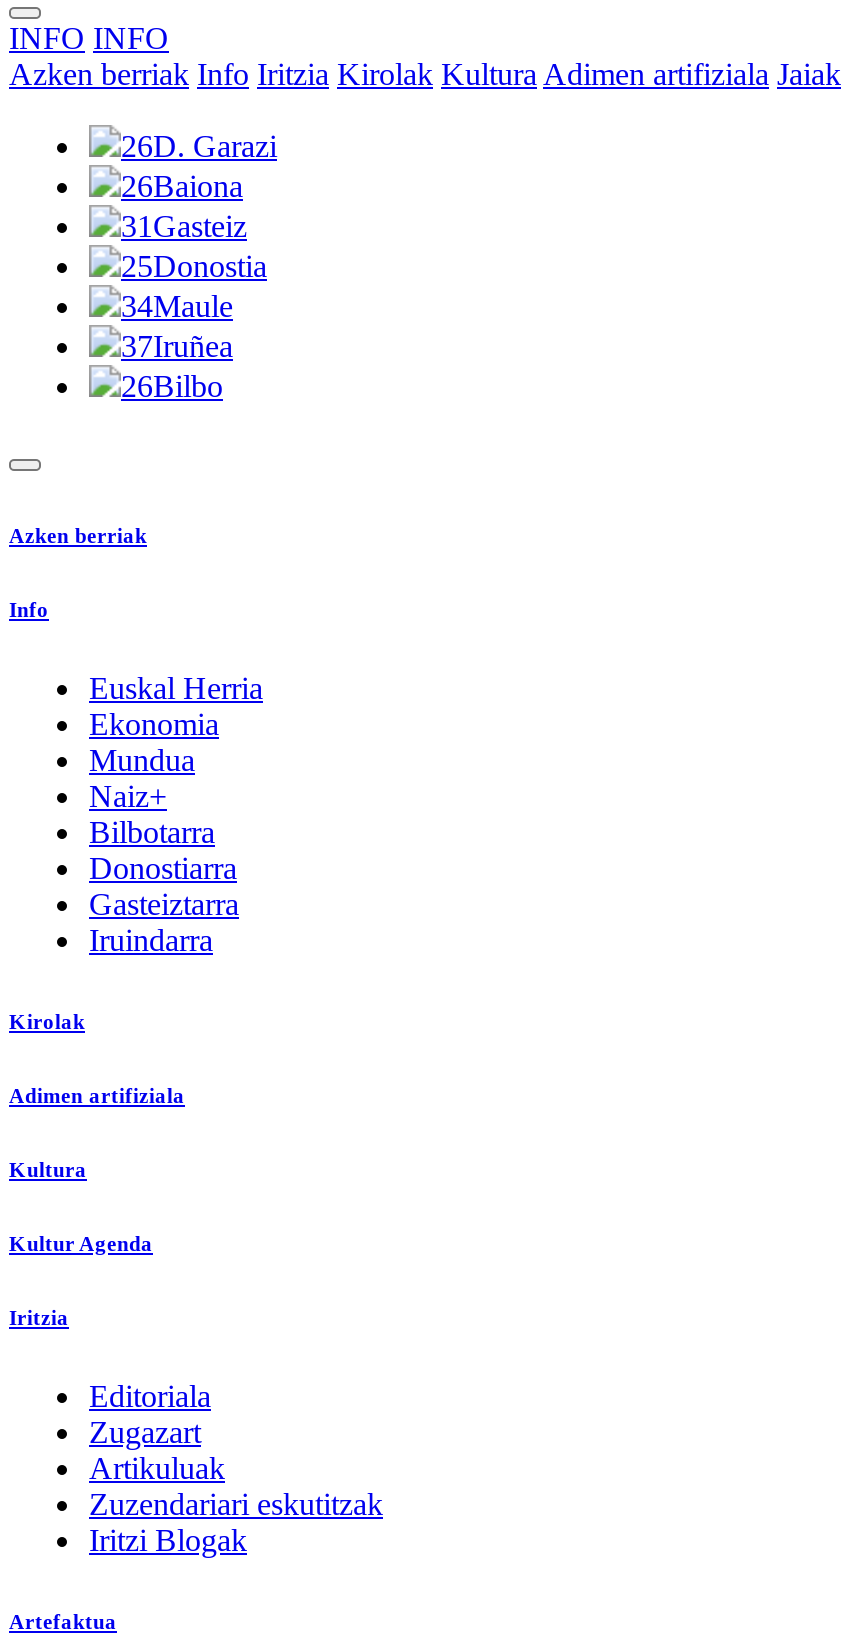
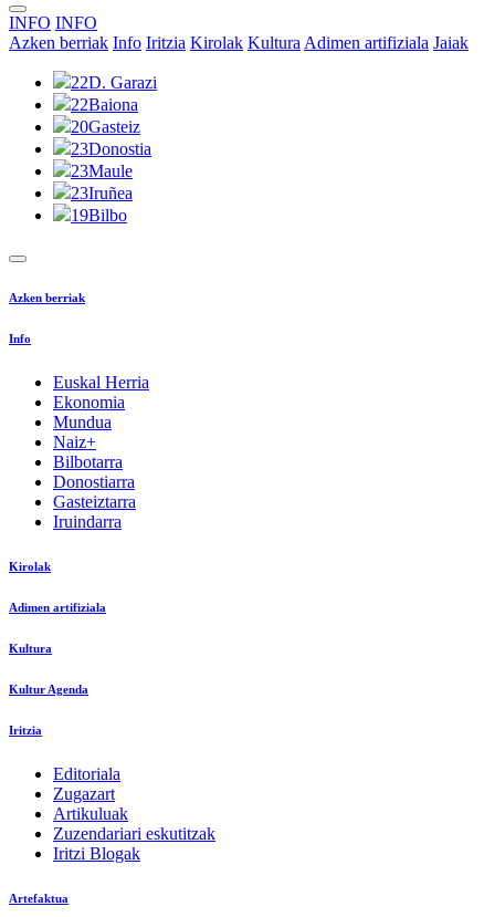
[121,129,277,163] 26D. Garazi -> [71,73,157,92] 22D. Garazi
[121,169,243,203] 26Baiona -> [71,95,138,114] 22Baiona
[121,209,247,243] 31 Gasteiz -> [71,117,140,136] 20 Gasteiz
[121,249,267,283] 25Donostia -> [71,139,151,158] 23Donostia
[121,289,233,323] 34Maule -> [71,161,133,180] 23Maule
[121,329,233,363] 37Iruñea -> [71,184,133,202] 23Iruñea
[121,369,223,403] 26Bilbo -> [71,206,127,225] 19Bilbo

